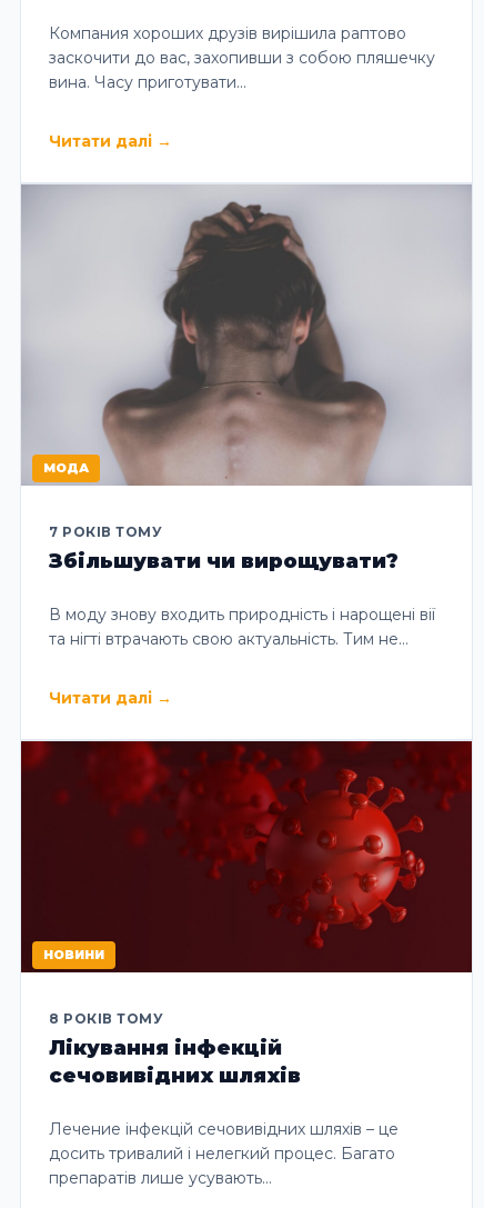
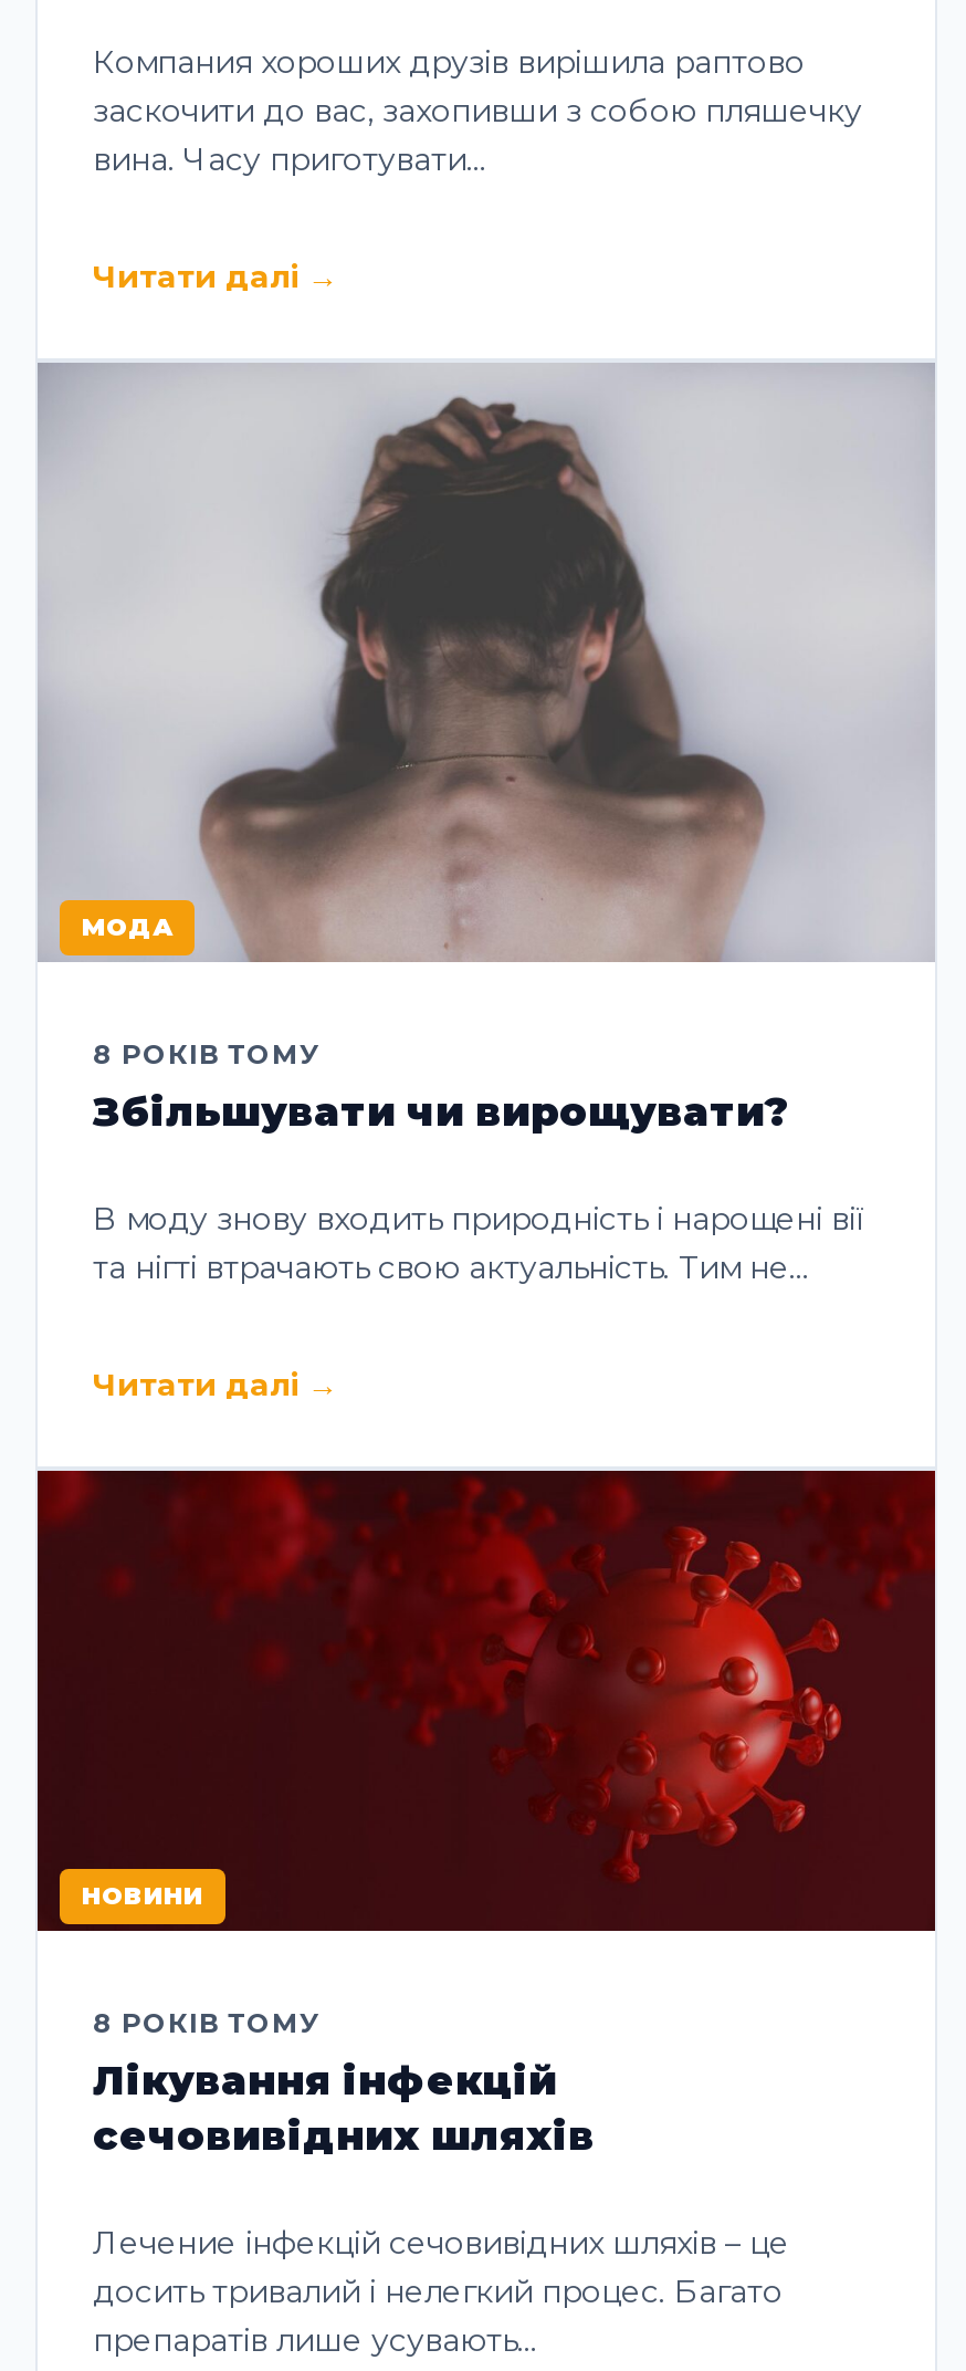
[49,523,162,540] 7 РОКІВ ТОМУ -> [93,1037,321,1070] 8 РОКІВ ТОМУ

